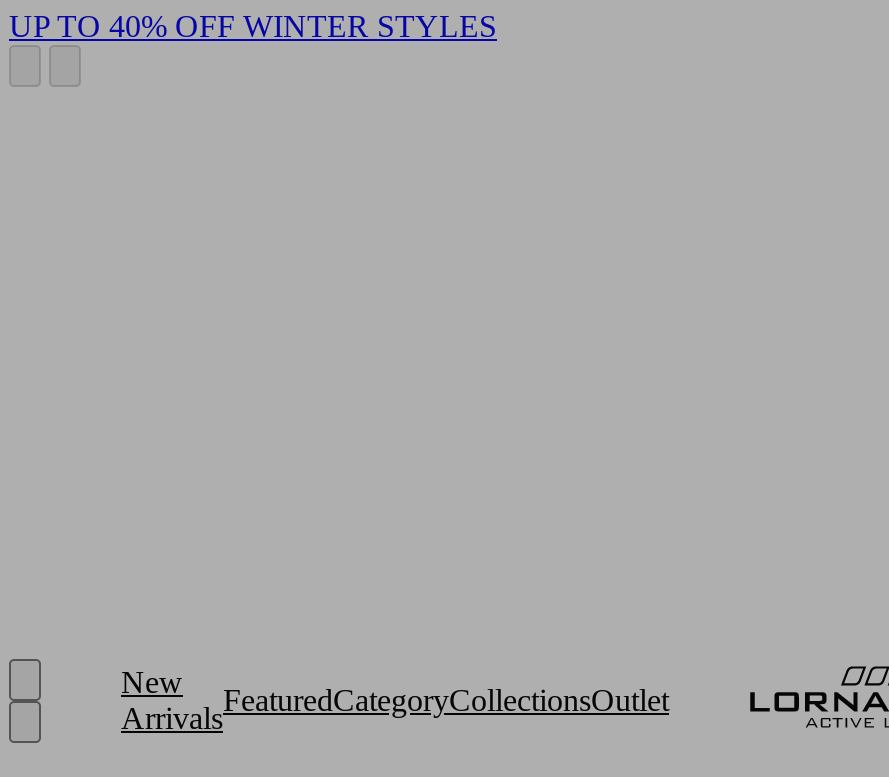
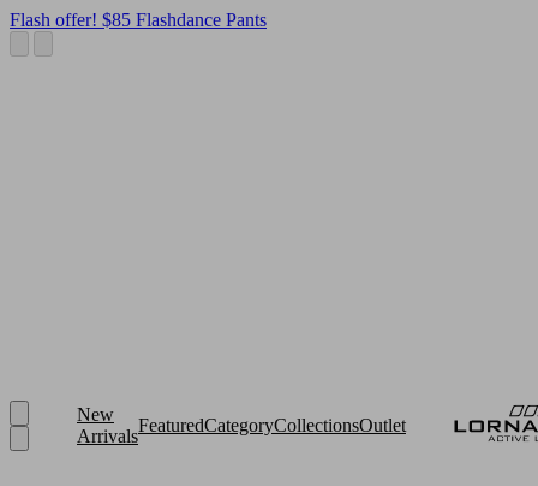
[9,9,497,43] UP TO 40% OFF WINTER STYLES -> [10,10,267,30] Flash offer! $85 Flashdance Pants

